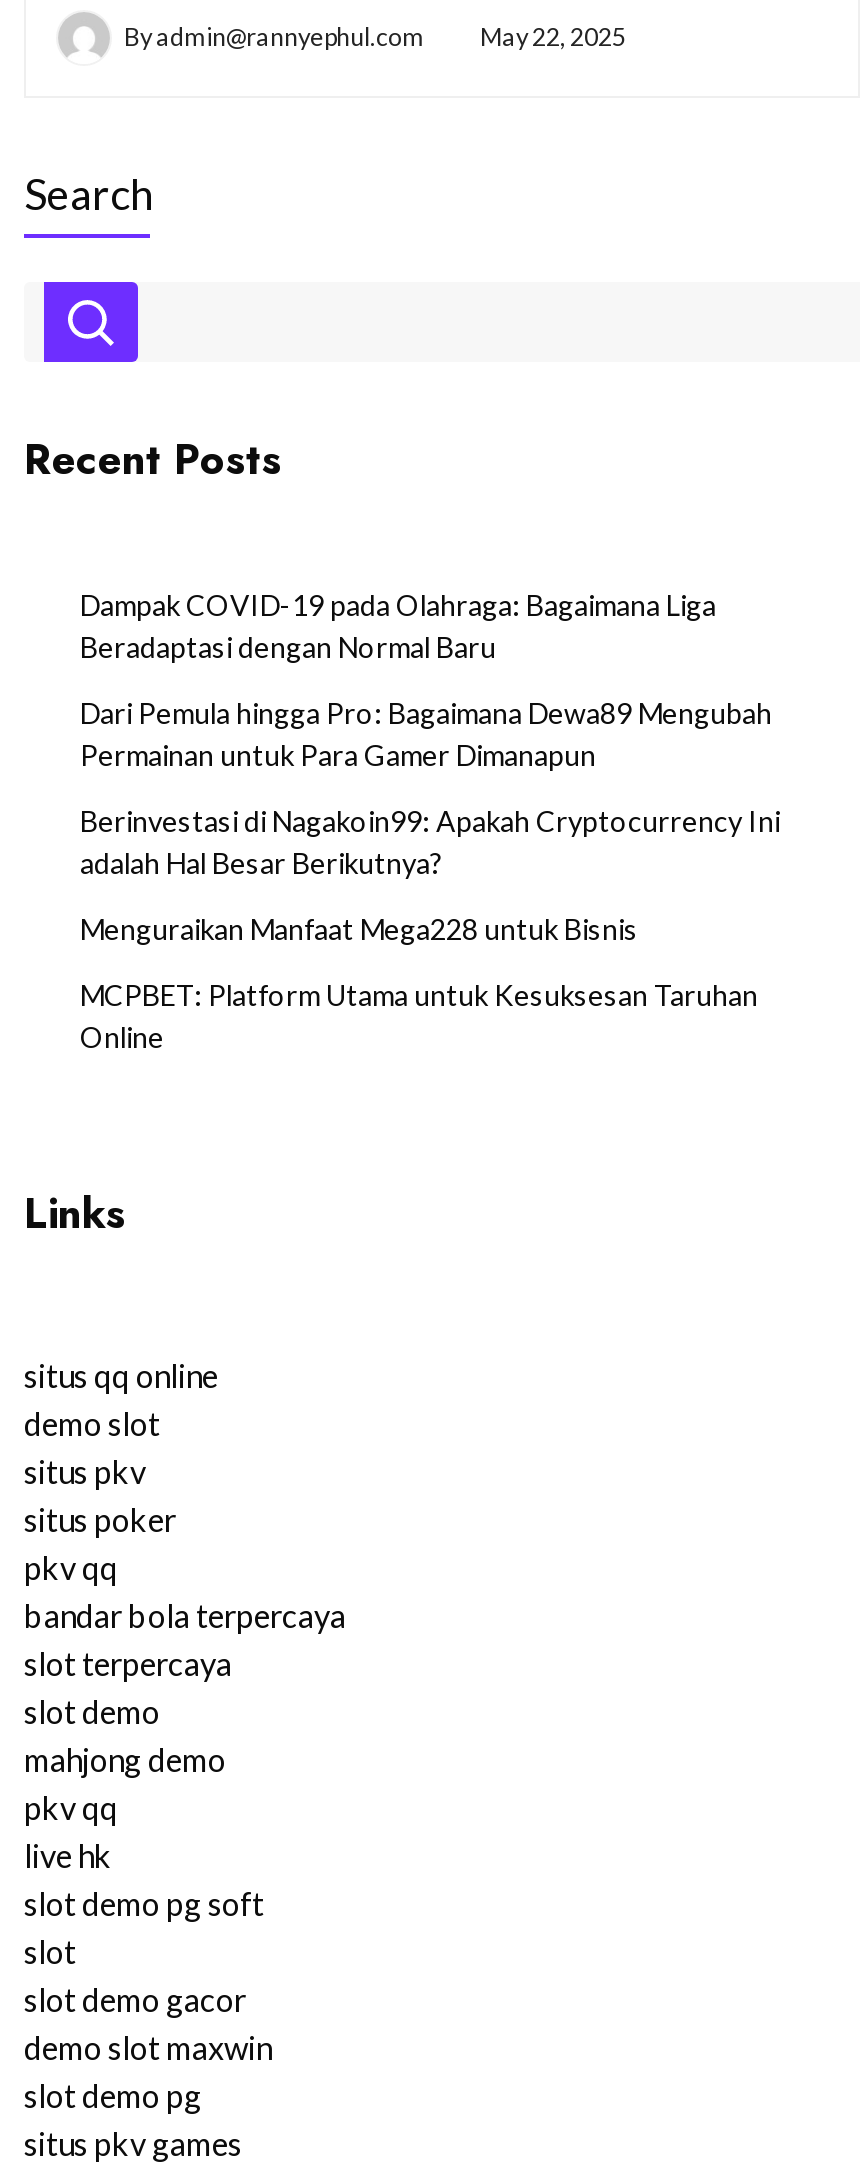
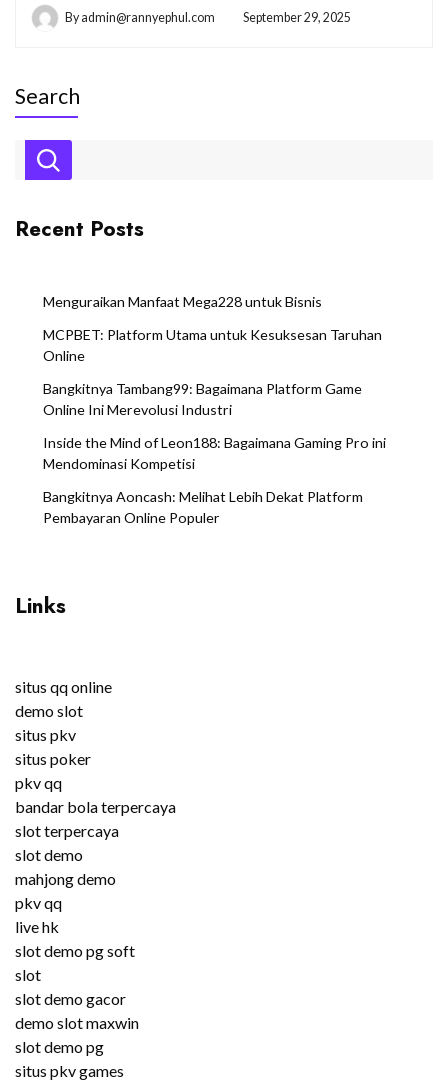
[124,21,626,51] Byadmin@rannyephul.com May 22, 2025 -> [65,10,351,25] Byadmin@rannyephul.com September 29, 2025
[80,587,780,879] Dampak COVID-19 pada Olahraga: Bagaimana Liga | Beradaptasi dengan Normal Baru | Dari Pemula hingga Pro: Bagaimana Dewa89 Mengubah | Permainan untuk Para Gamer Dimanapun | Berinvestasi di Nagakoin99: Apakah Cryptocurrency Ini | adalah Hal Besar Berikutnya? -> none
moved [80,911,758,1053] -> [43,293,382,364]: Menguraikan Manfaat Mega228 untuk Bisnis | MCPBET: Platform Utama untuk Kesuksesan Taruhan | Online
none -> [43,380,386,526] Bangkitnya Tambang99: Bagaimana Platform Game | Online Ini Merevolusi Industri | Inside the Mind of Leon188: Bagaimana Gaming Pro ini | Mendominasi Kompetisi | Bangkitnya Aoncash: Melihat Lebih Dekat Platform | Pembayaran Online Populer

